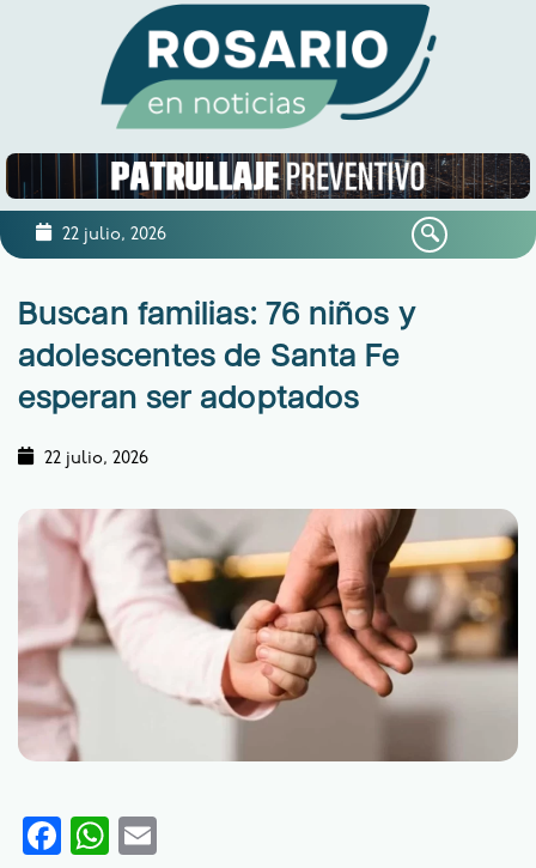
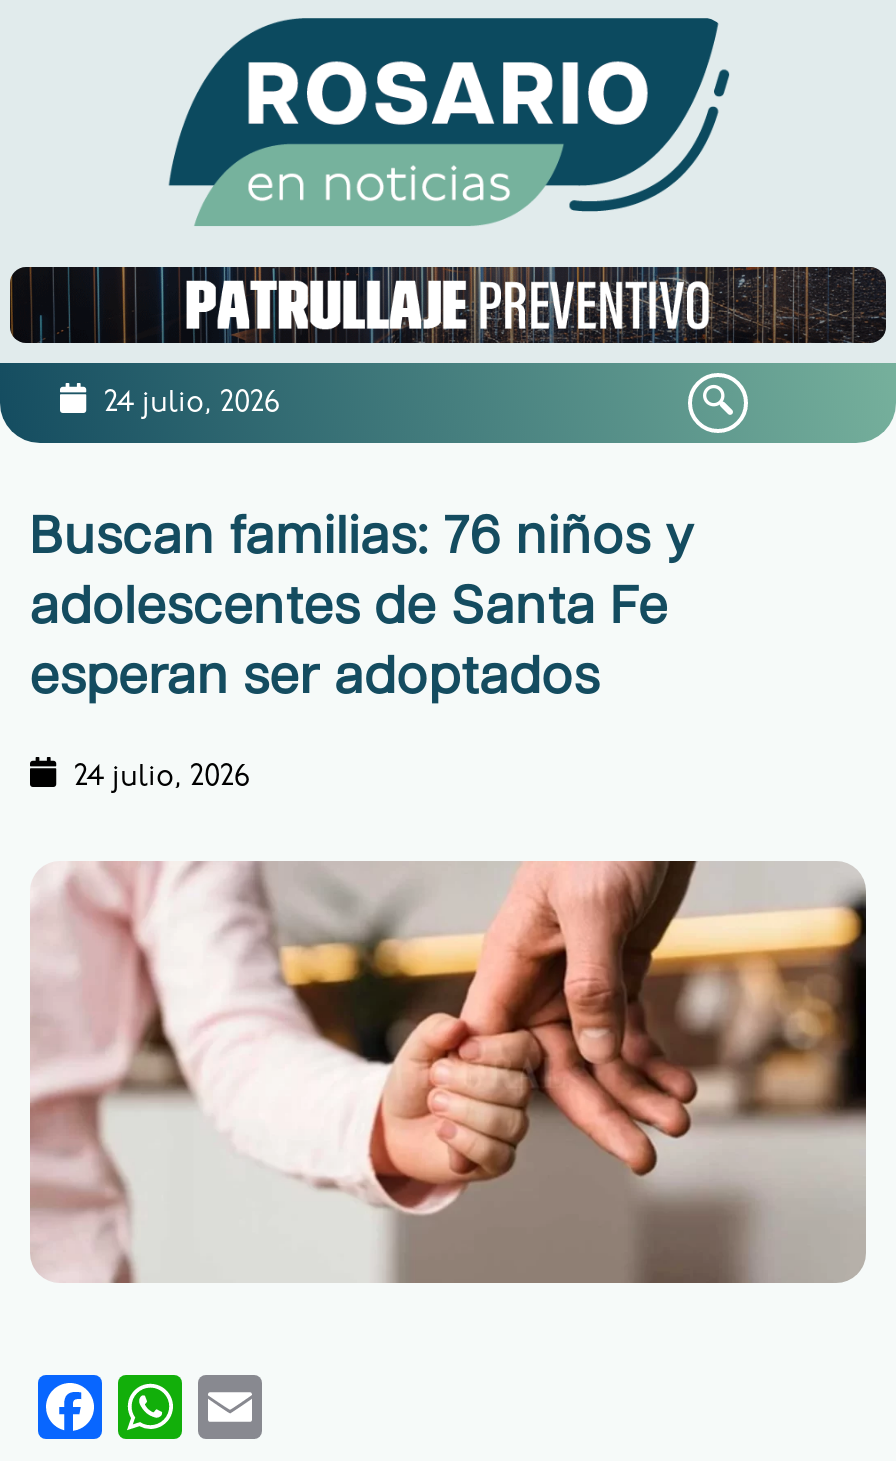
[57,226,166,244] 22 julio, 2026 -> [96,389,280,419] 24 julio, 2026
[39,450,148,468] 22 julio, 2026 -> [66,763,250,793] 24 julio, 2026

